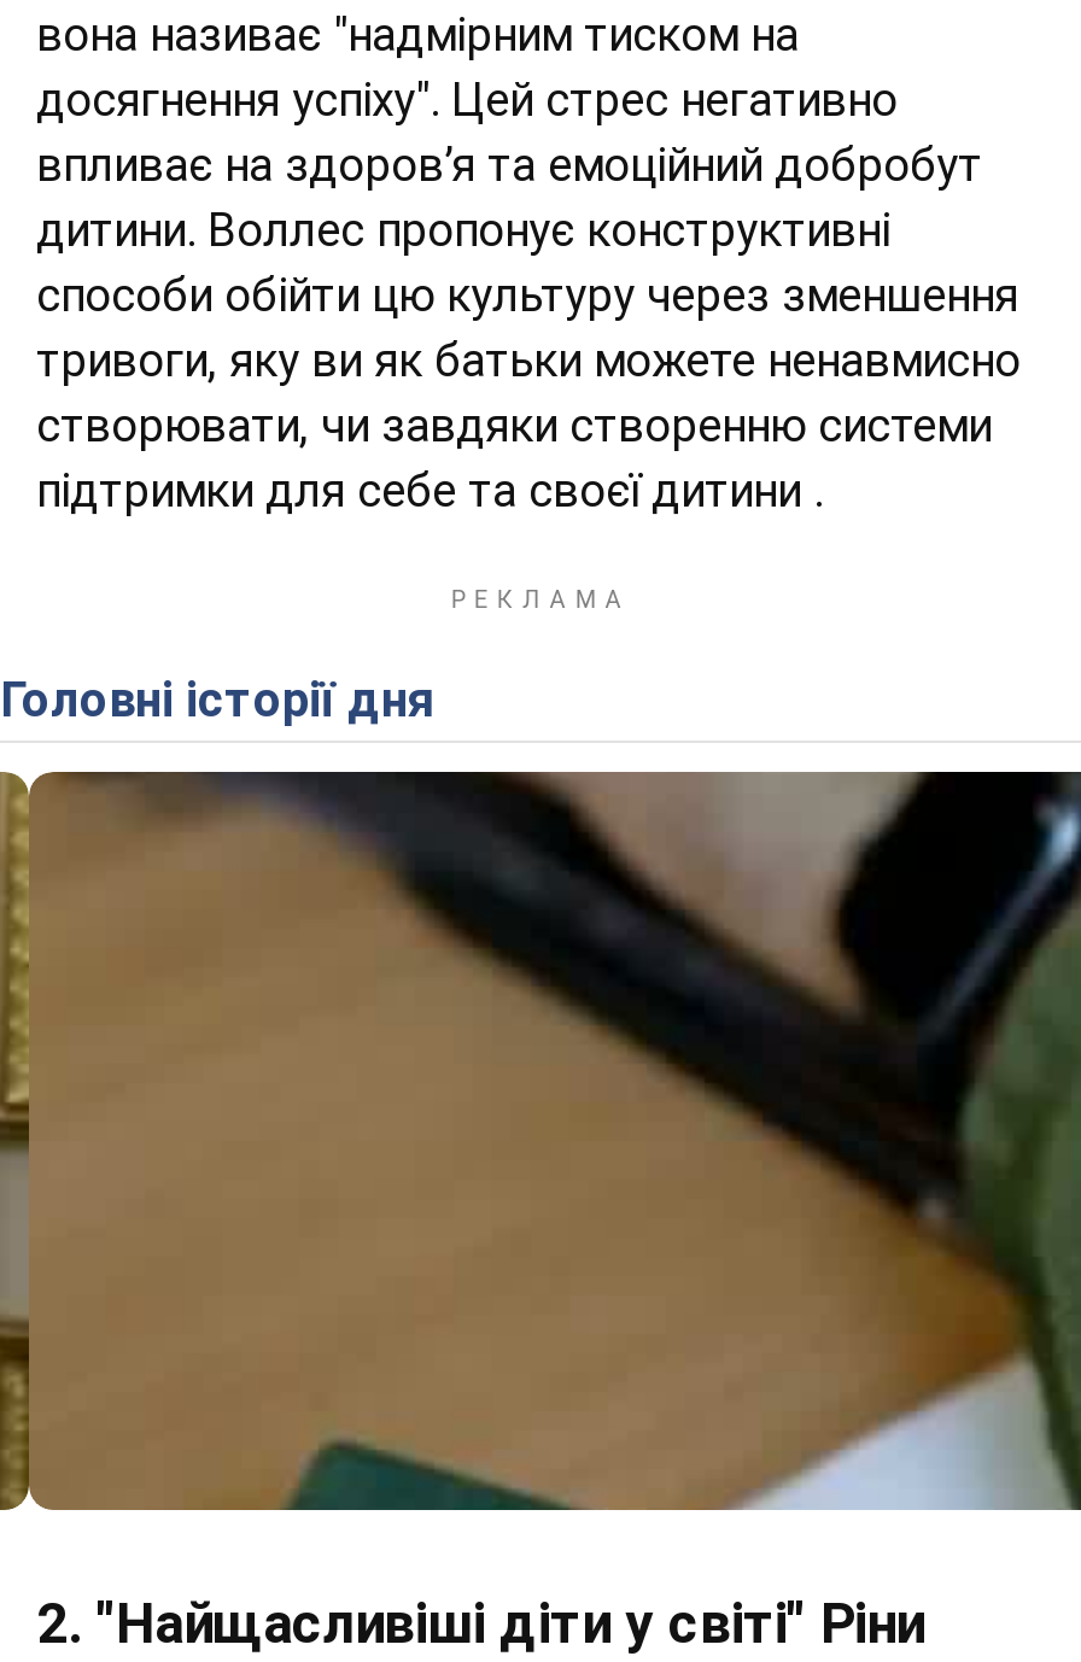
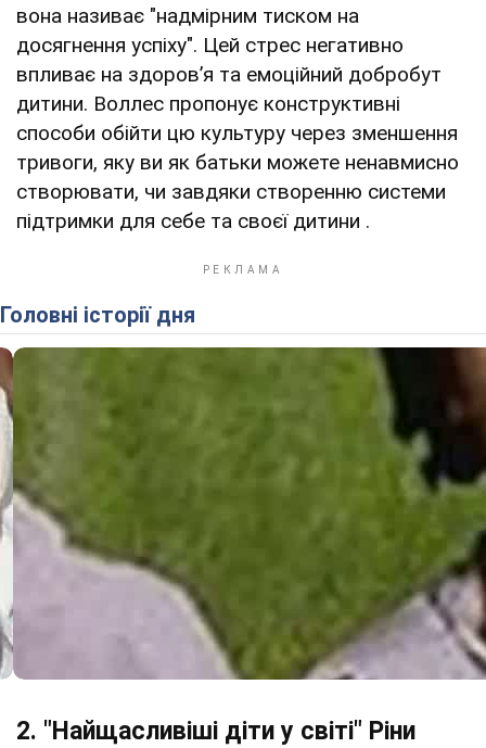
[7,769,1074,1512] [image] -> [3,346,483,681] [image]

